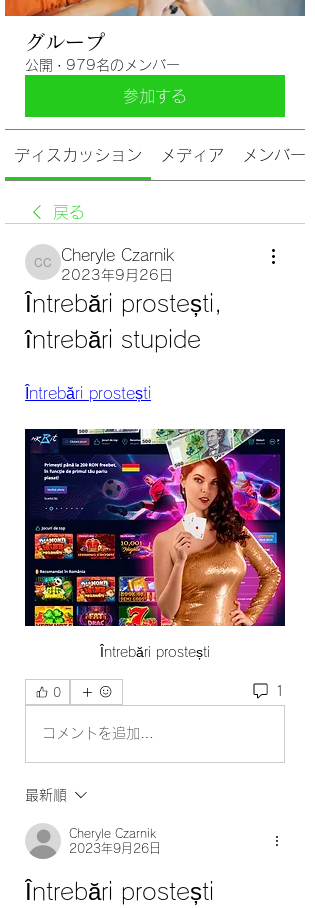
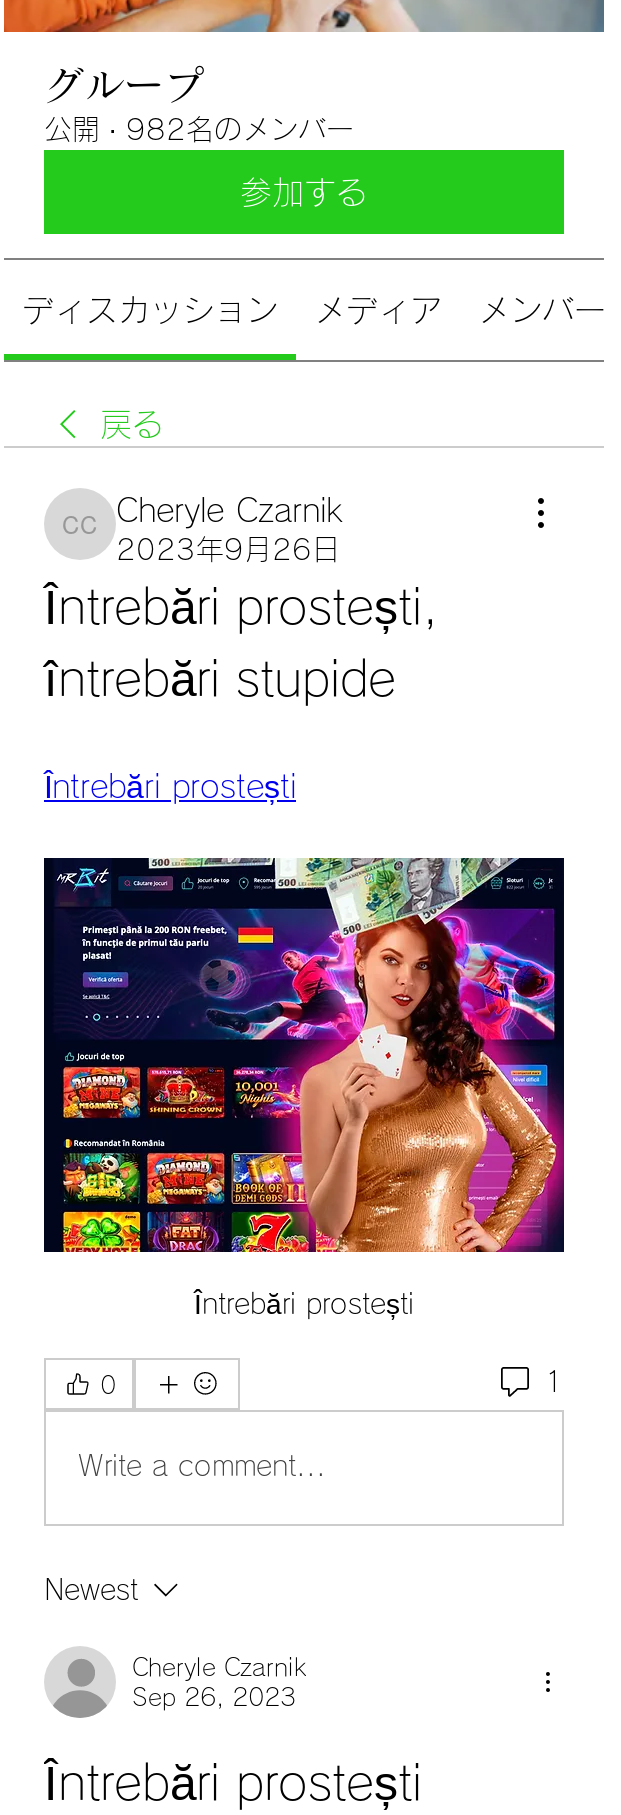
[25,58,180,72] 公開 · 979名のメンバー -> [44,116,354,144] 公開 · 982名のメンバー
[42,726,154,740] コメントを追加… -> [78,1452,326,1480] Write a comment...
[25,787,67,801] 最新順 -> [44,1575,138,1603] Newest
[69,841,161,853] 2023年9月26日 -> [132,1683,296,1707] Sep 26, 2023

